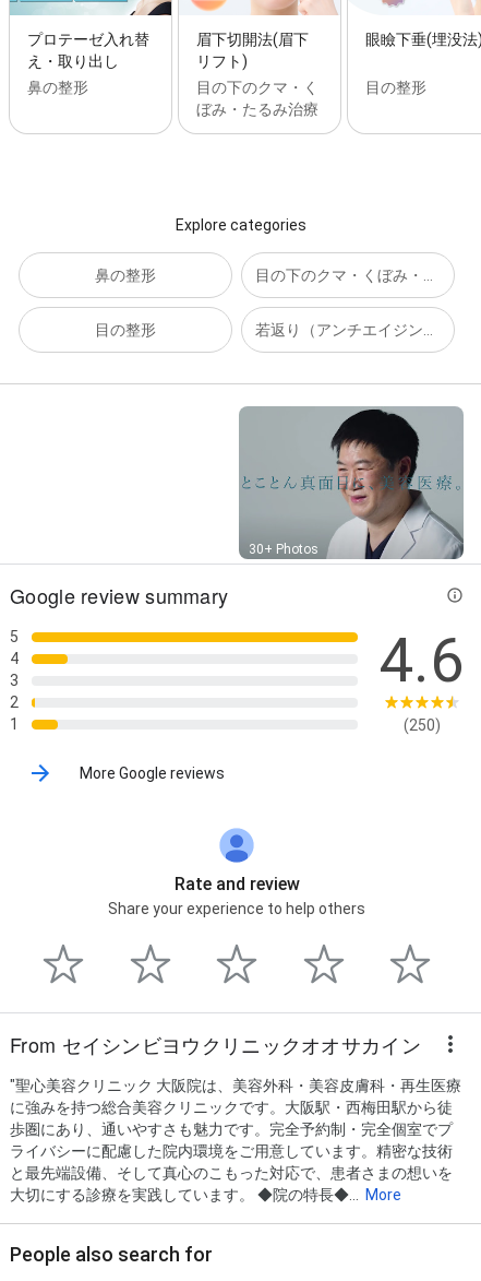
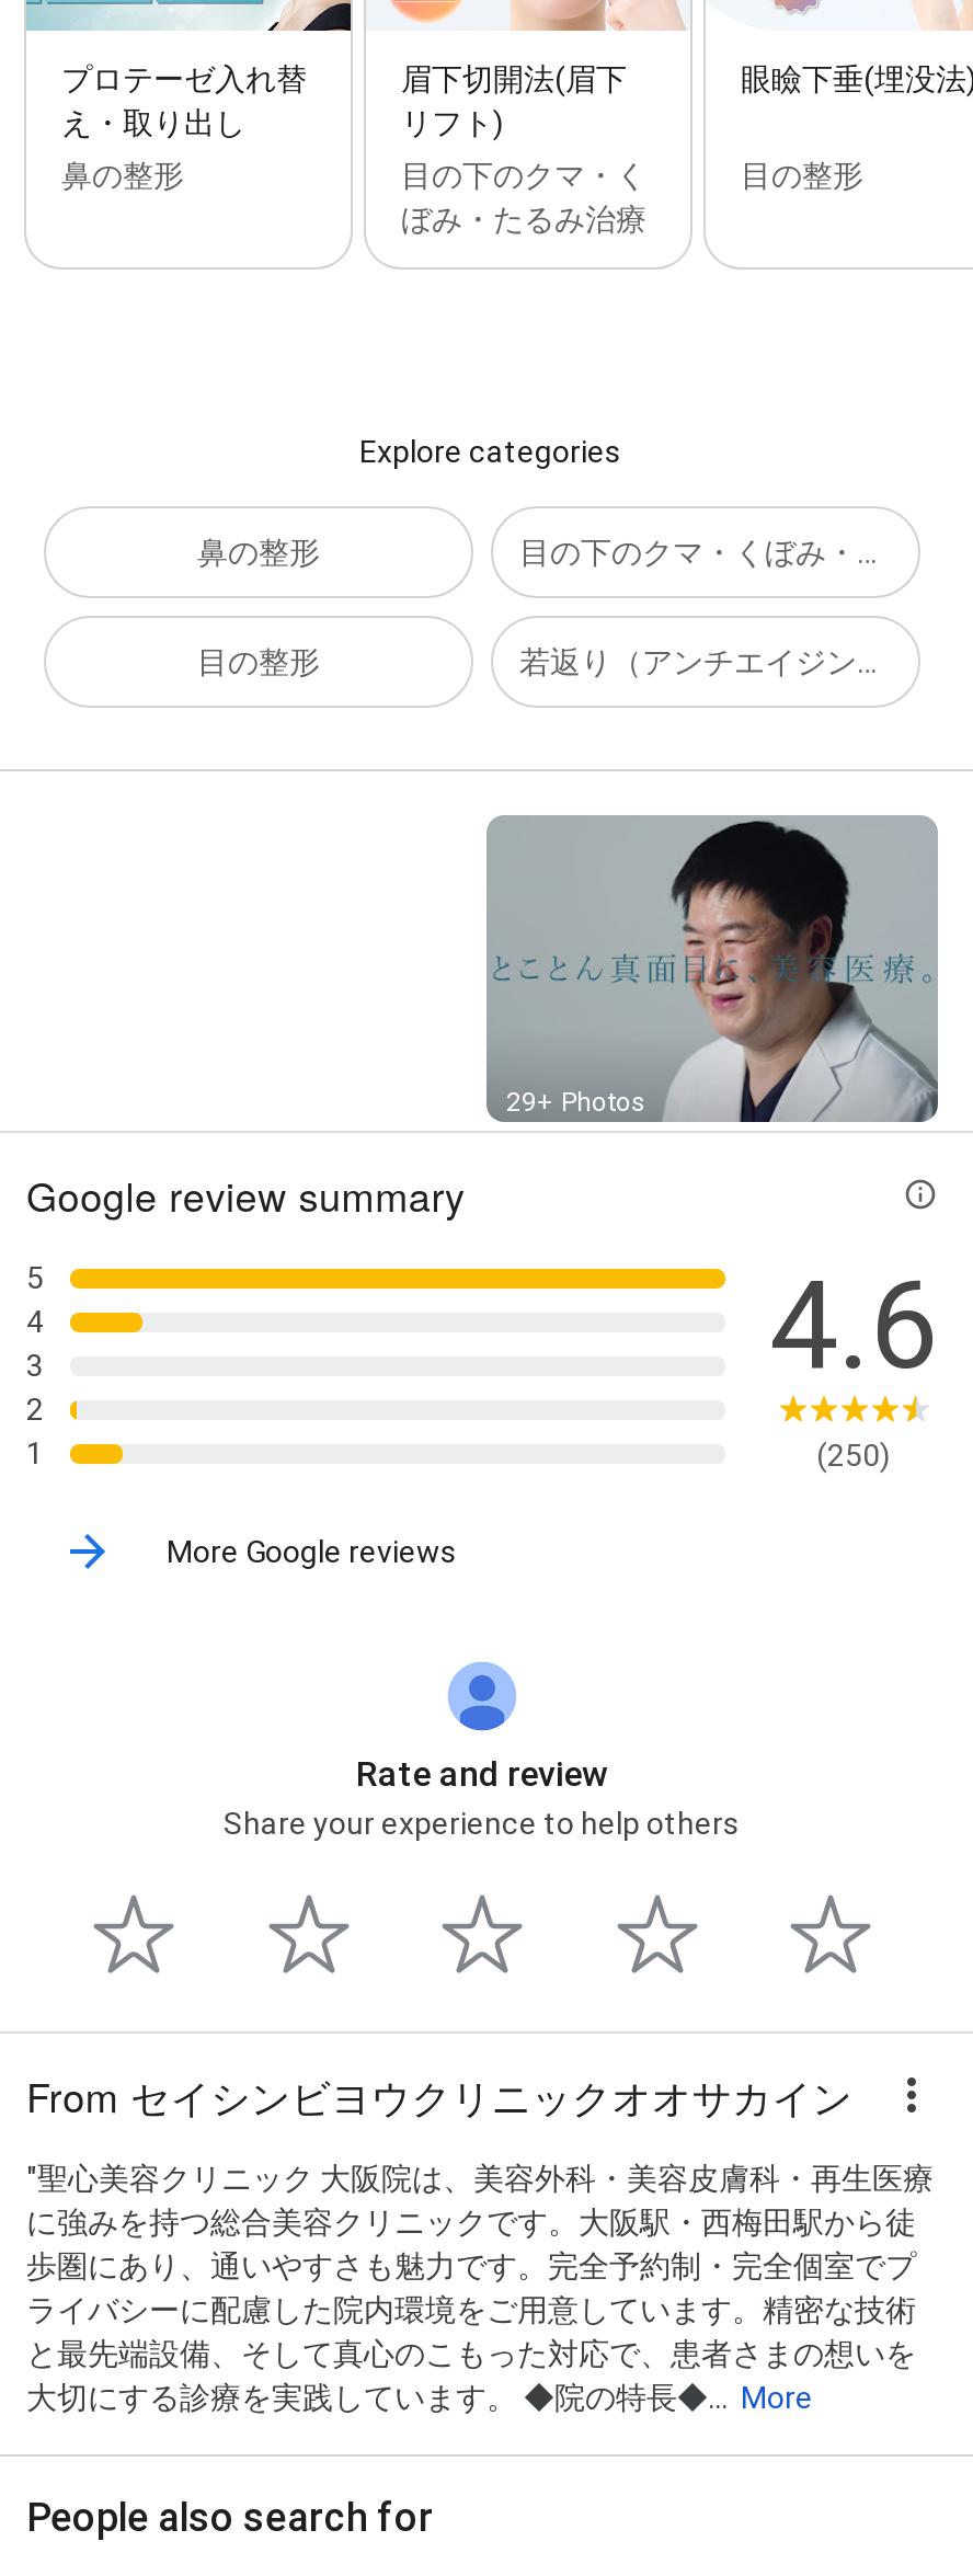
[249,542,318,557] 30+ Photos -> [506,1087,646,1118] 29+ Photos

